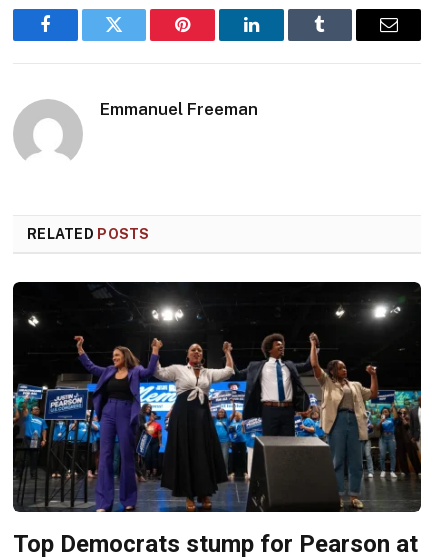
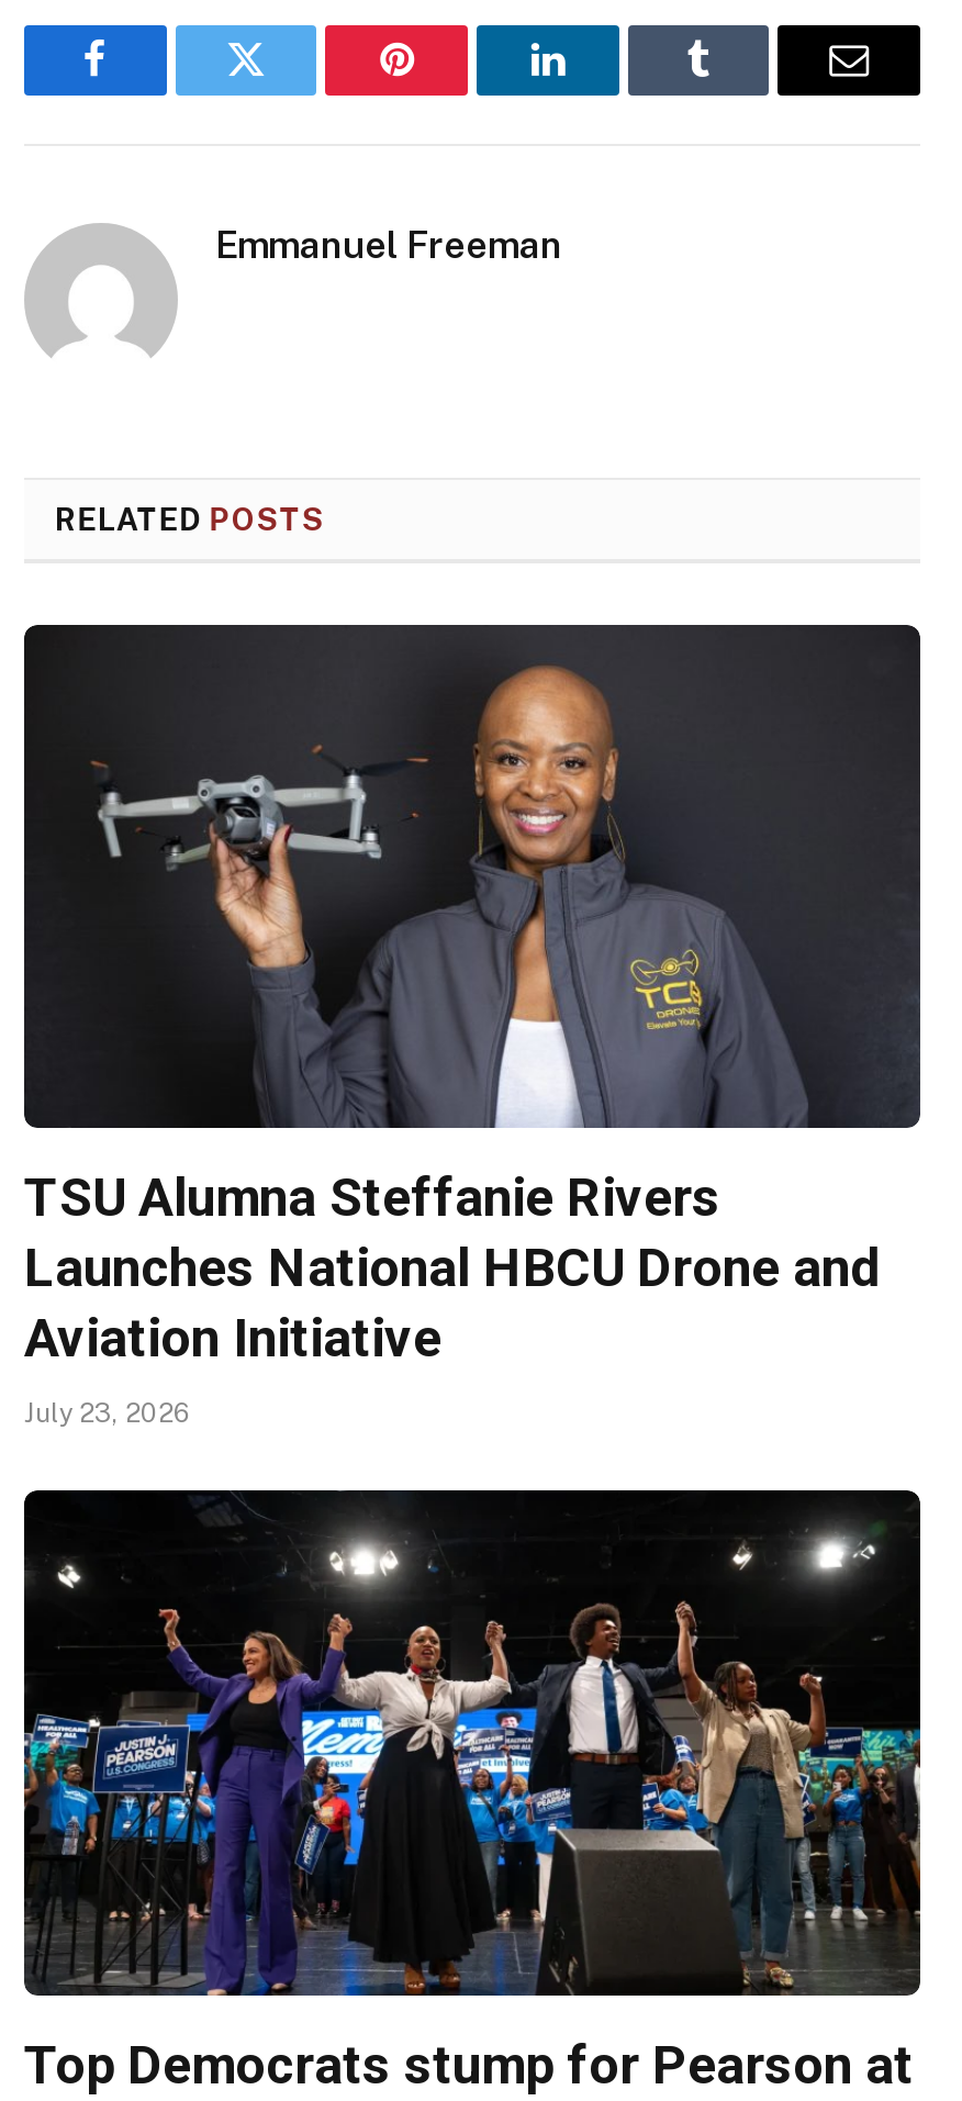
none -> [24,628,920,1429] [image] | TSU Alumna Steffanie Rivers | Launches National HBCU Drone and | Aviation Initiative | July 23, 2026

